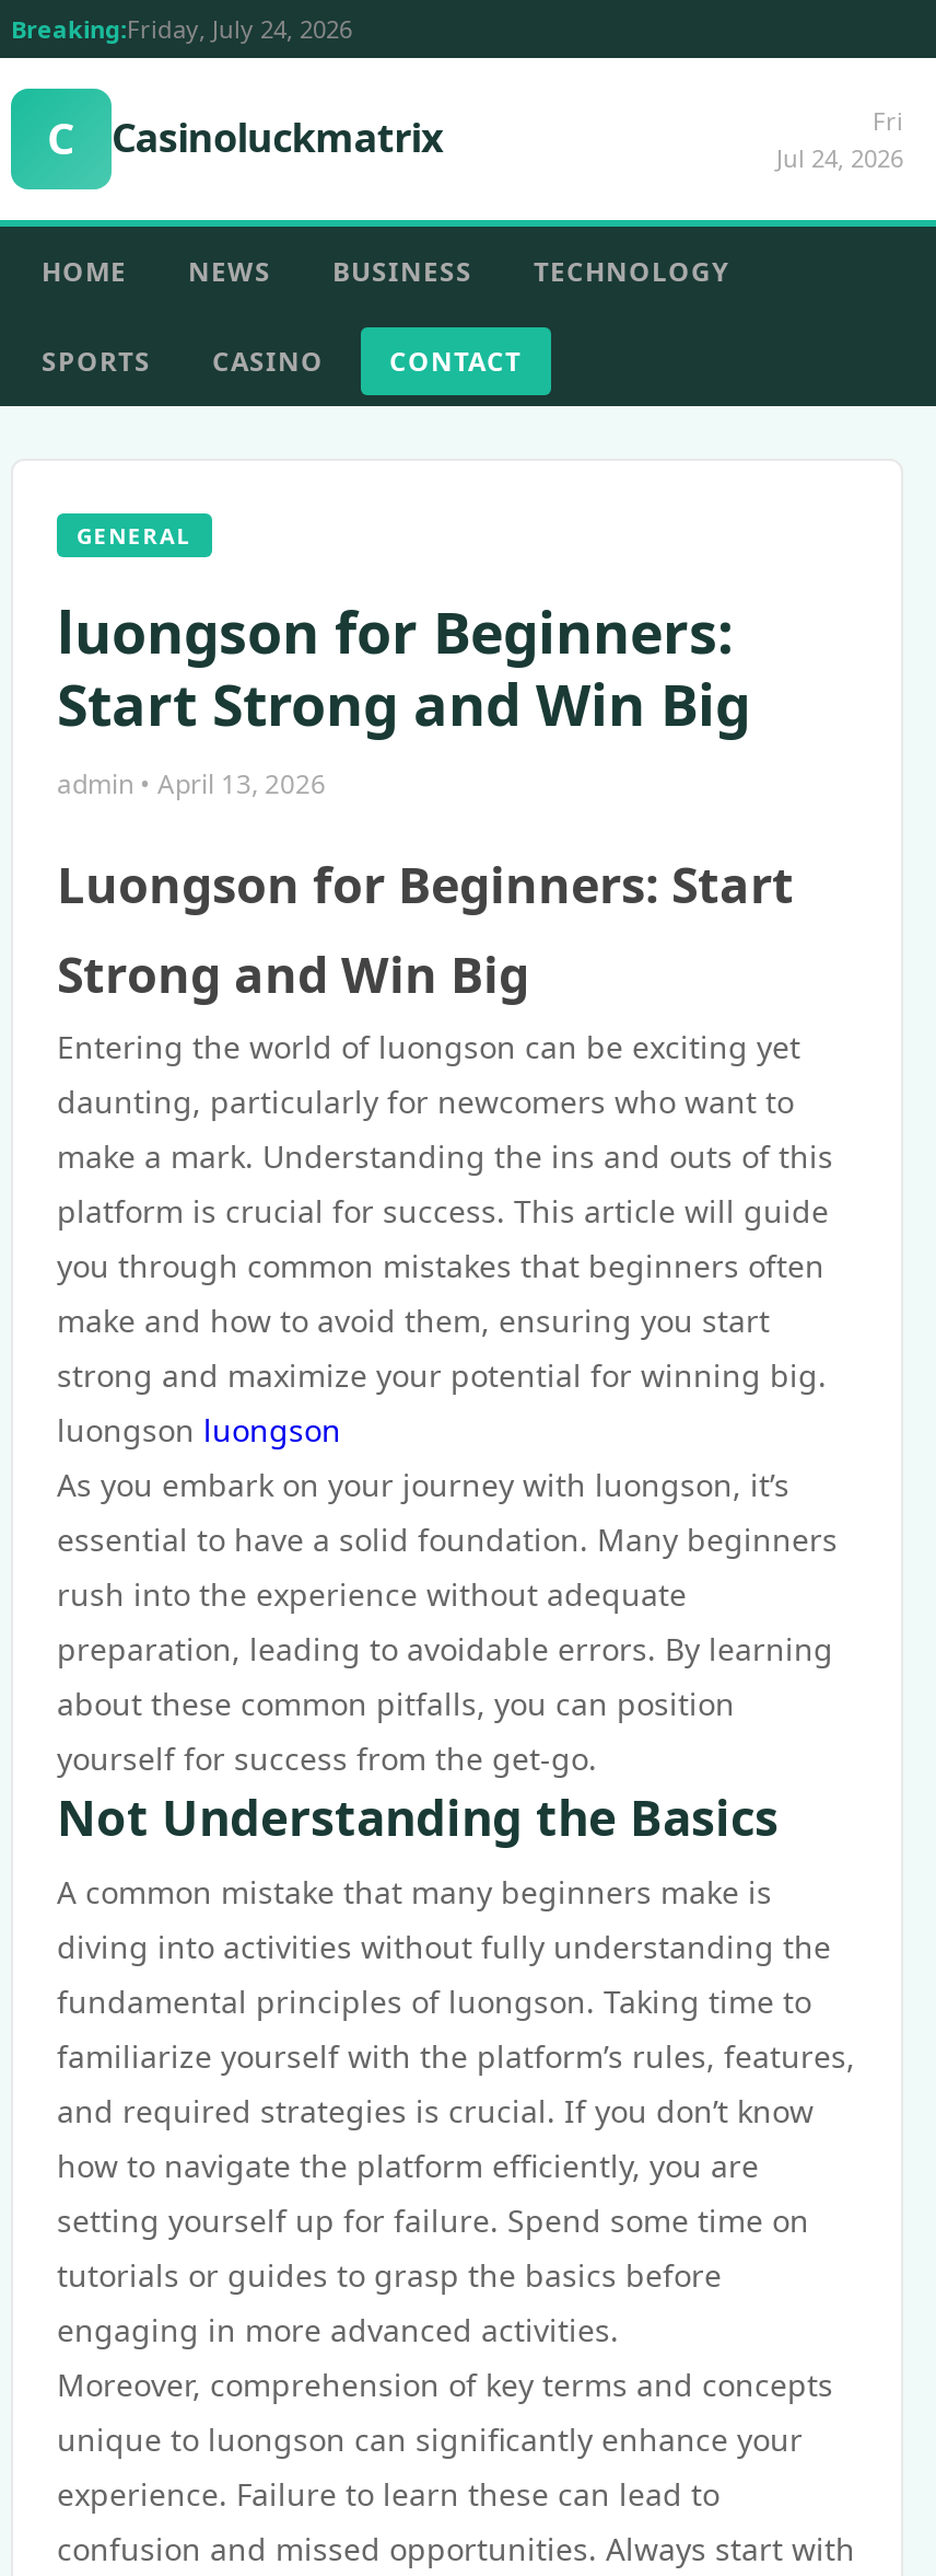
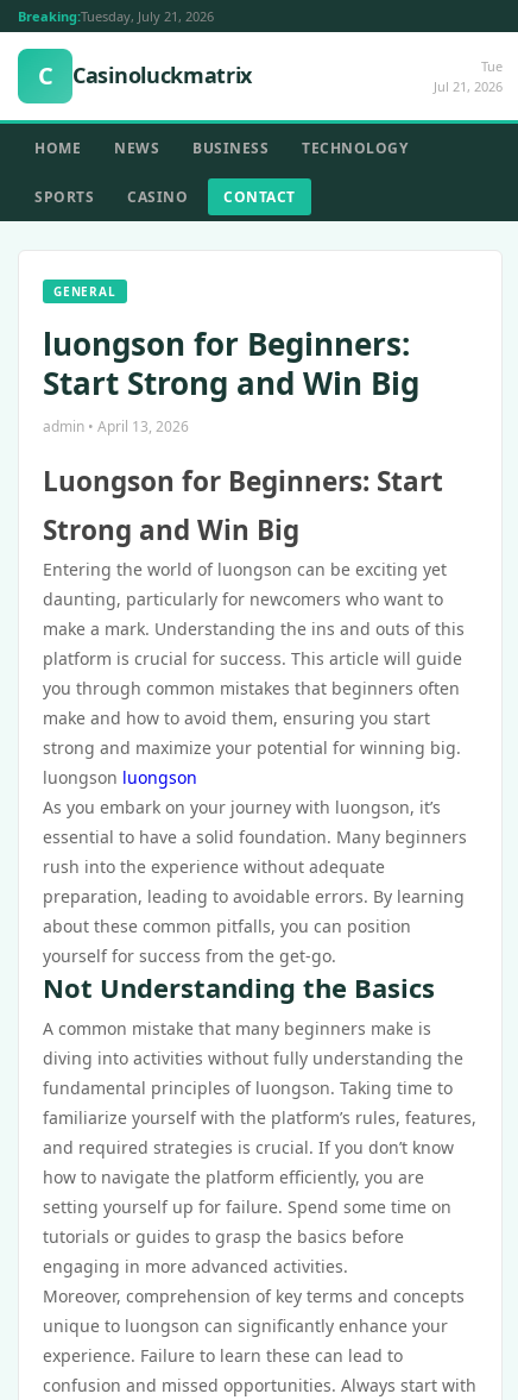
[11,12,352,45] Breaking:Friday, July 24, 2026 -> [18,7,214,25] Breaking:Tuesday, July 21, 2026
[776,104,903,174] Fri | Jul 24, 2026 -> [434,57,503,95] Tue | Jul 21, 2026

